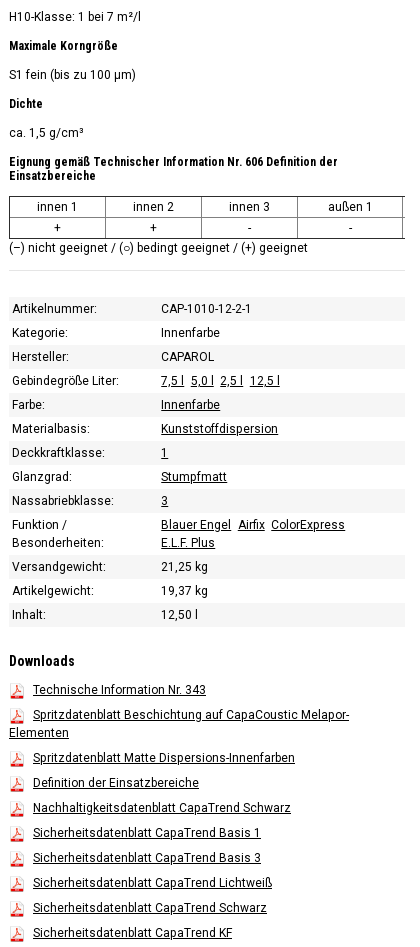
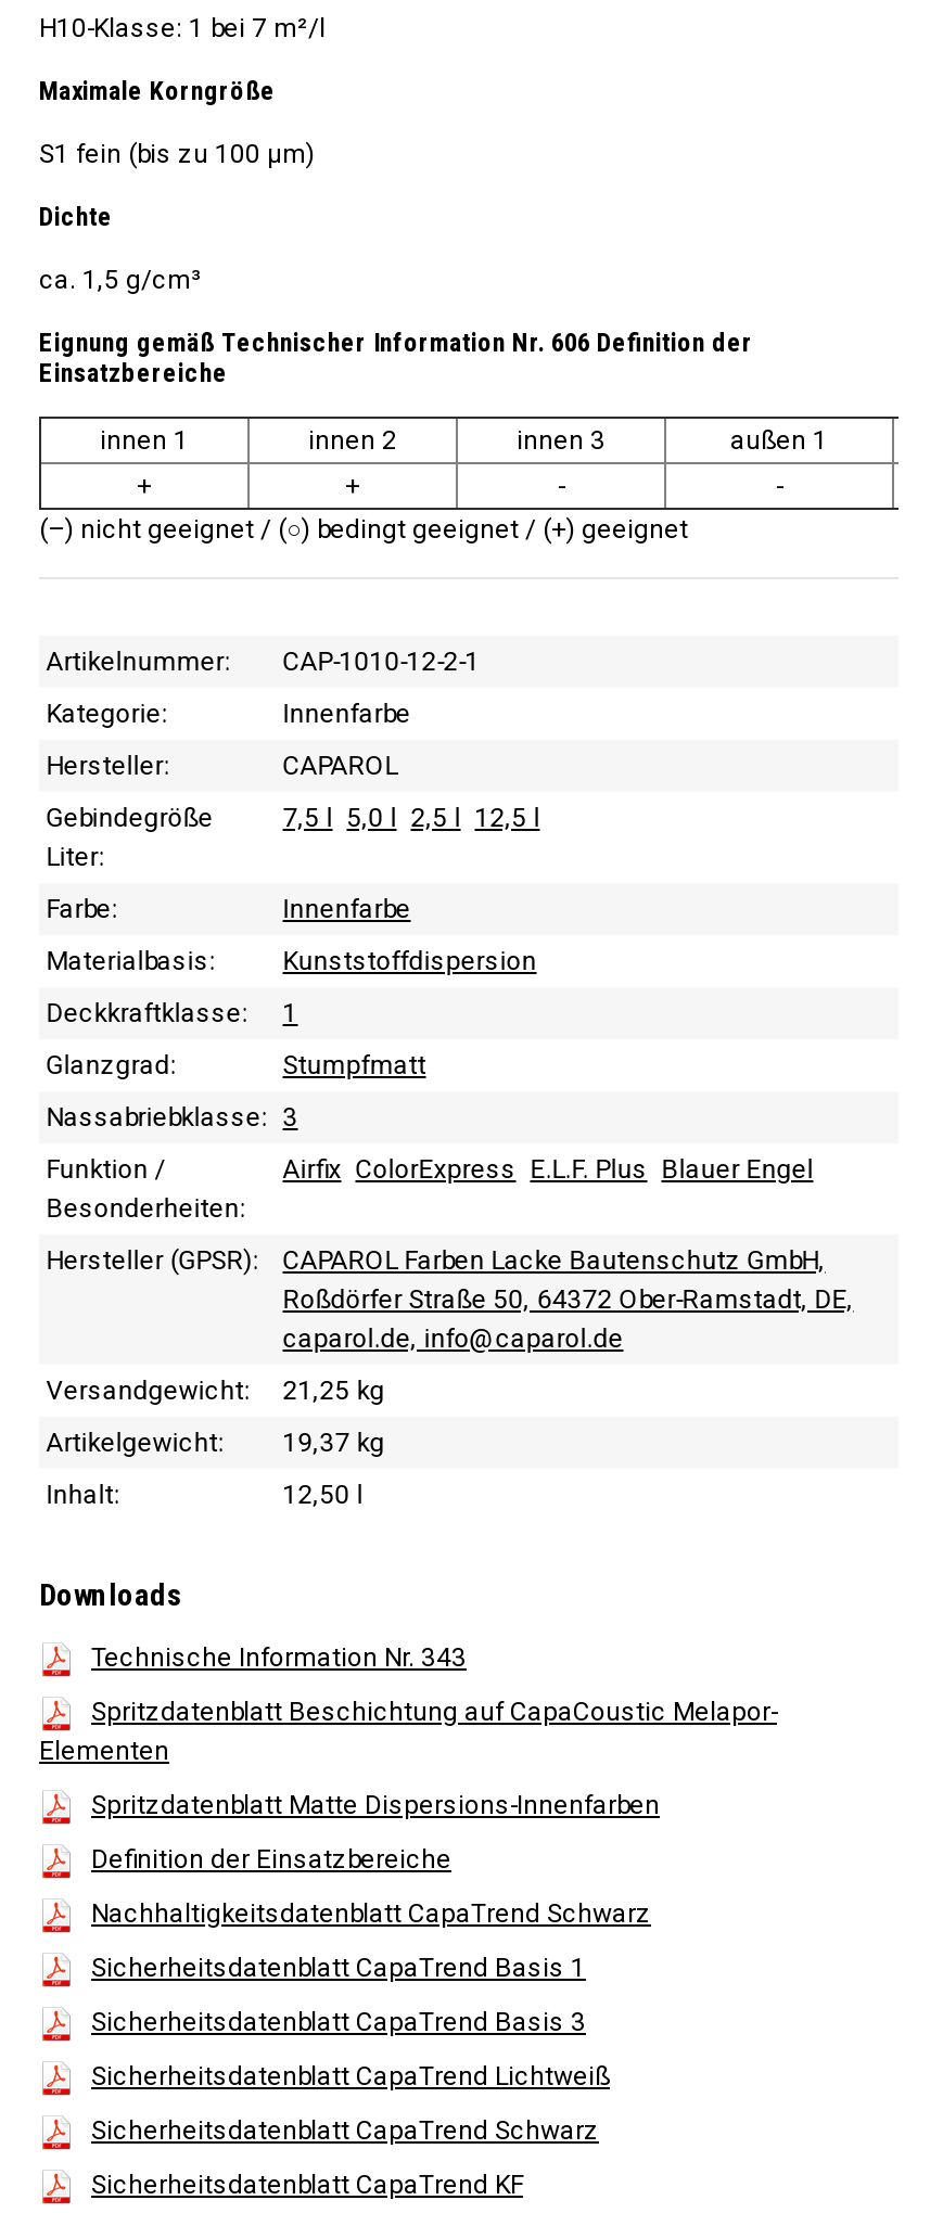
[161,518,345,550] Blauer Engel Airfix ColorExpress | E.L.F. Plus -> [46,1155,853,1355] Airfix ColorExpress E.L.F. Plus Blauer Engel | Hersteller (GPSR): | CAPAROL Farben Lacke Bautenschutz GmbH, | Roßdörfer Straße 50, 64372 Ober-Ramstadt, DE, | caparol.de, info@caparol.de

